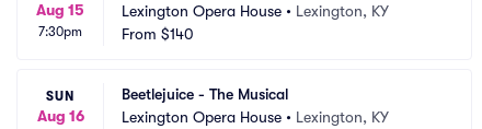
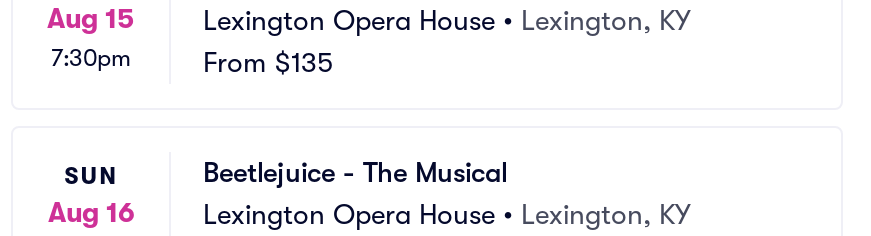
[122,25,194,43] From $140 -> [203,46,333,78] From $135

